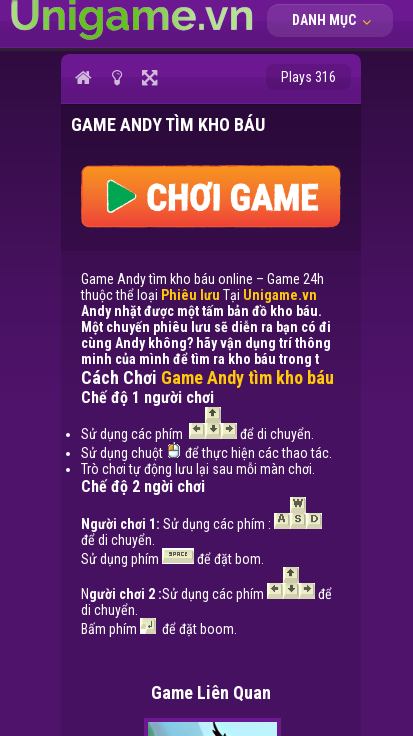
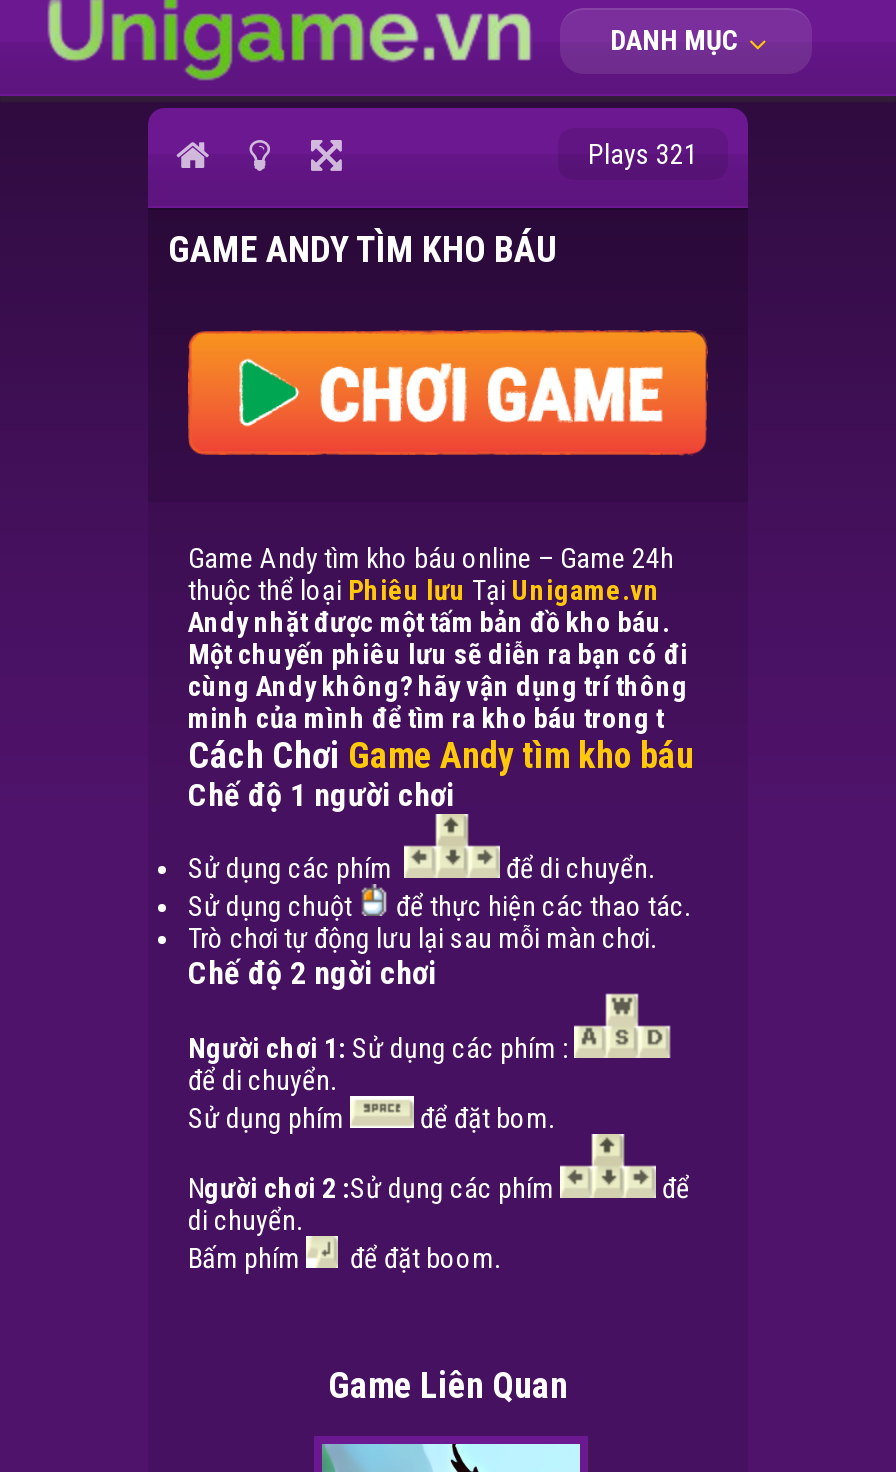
[281,69,336,85] Plays 316 -> [588,138,698,170] Plays 321

